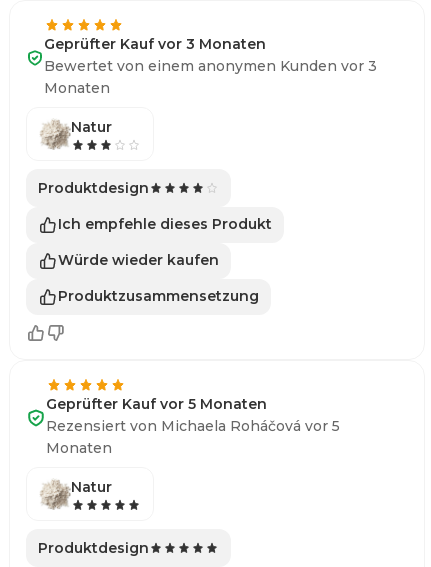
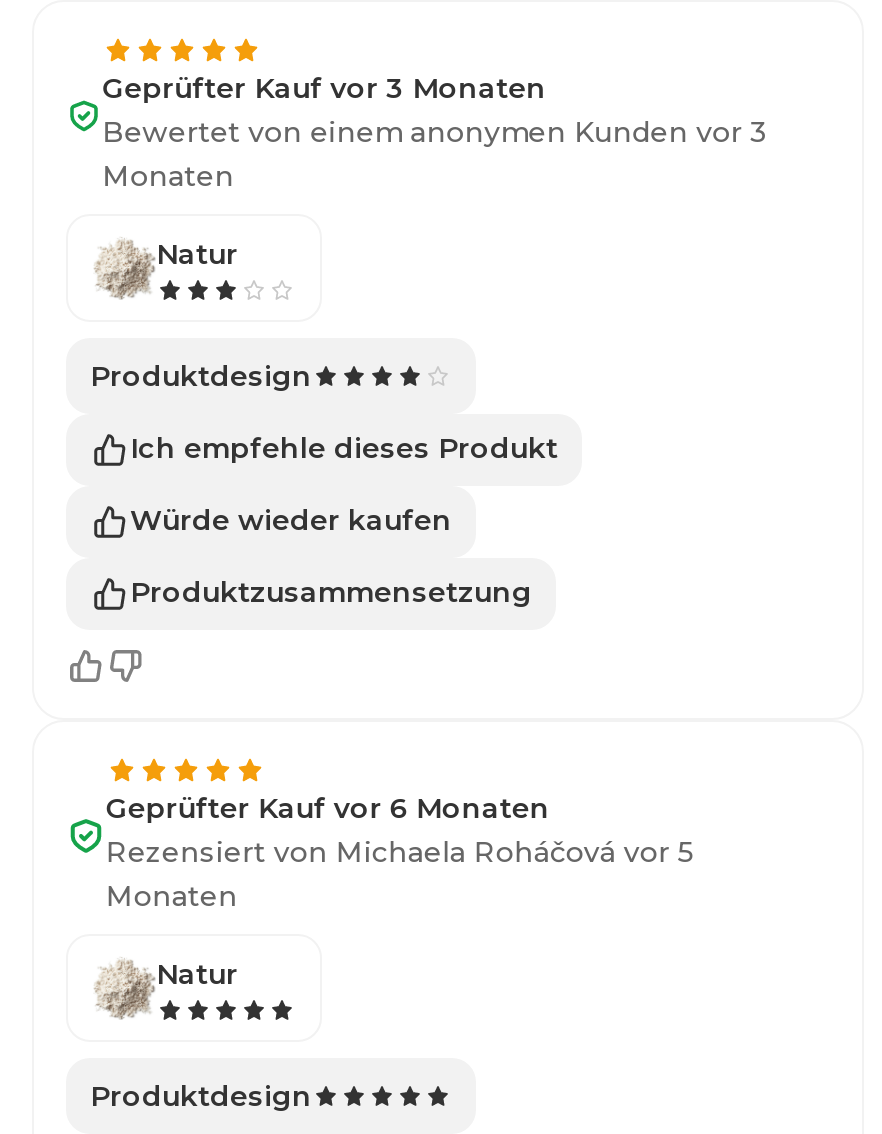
[46,395,267,413] Geprüfter Kauf vor 5 Monaten -> [106,789,550,825] Geprüfter Kauf vor 6 Monaten

